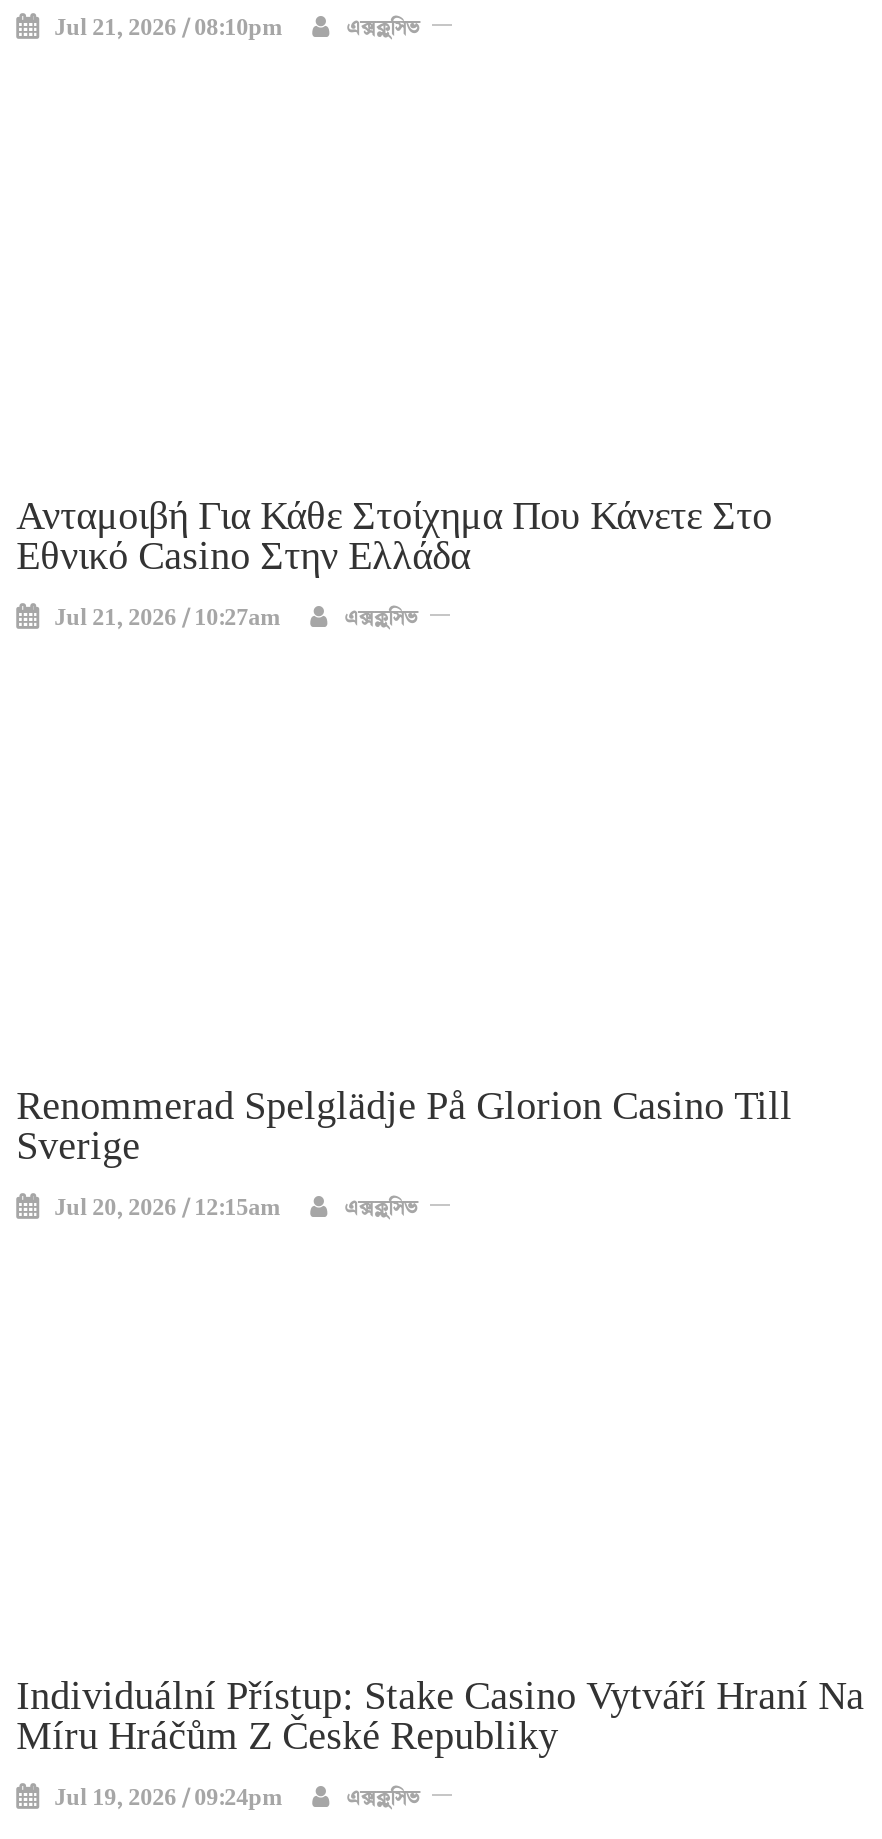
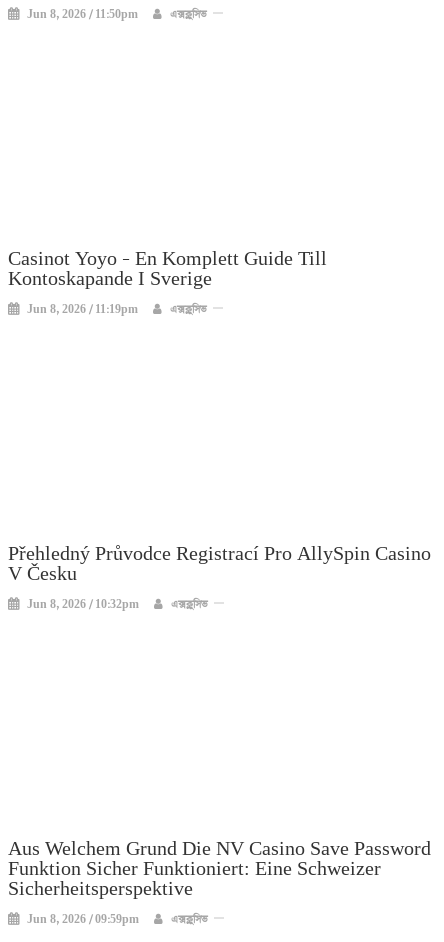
[54,14,282,42] Jul 21, 2026 / 08:10pm -> [27,8,138,22] Jun 8, 2026 / 11:50pm
[16,494,772,580] Ανταμοιβή Για Κάθε Στοίχημα Που Κάνετε Στο | Εθνικό Casino Στην Ελλάδα -> [8,248,327,291] Casinot Yoyo – En Komplett Guide Till | Kontoskapande I Sverige
[54,604,280,632] Jul 21, 2026 / 10:27am -> [27,303,138,317] Jun 8, 2026 / 11:19pm
[16,1084,792,1170] Renommerad Spelglädje På Glorion Casino Till | Sverige -> [8,543,431,586] Přehledný Průvodce Registrací Pro AllySpin Casino | V Česku
[54,1194,280,1222] Jul 20, 2026 / 12:15am -> [27,598,139,612] Jun 8, 2026 / 10:32pm
[16,1674,864,1760] Individuální Přístup: Stake Casino Vytváří Hraní Na | Míru Hráčům Z České Republiky -> [8,838,431,901] Aus Welchem Grund Die NV Casino Save Password | Funktion Sicher Funktioniert: Eine Schweizer | Sicherheitsperspektive
[54,1784,282,1812] Jul 19, 2026 / 09:24pm -> [27,913,139,927] Jun 8, 2026 / 09:59pm

